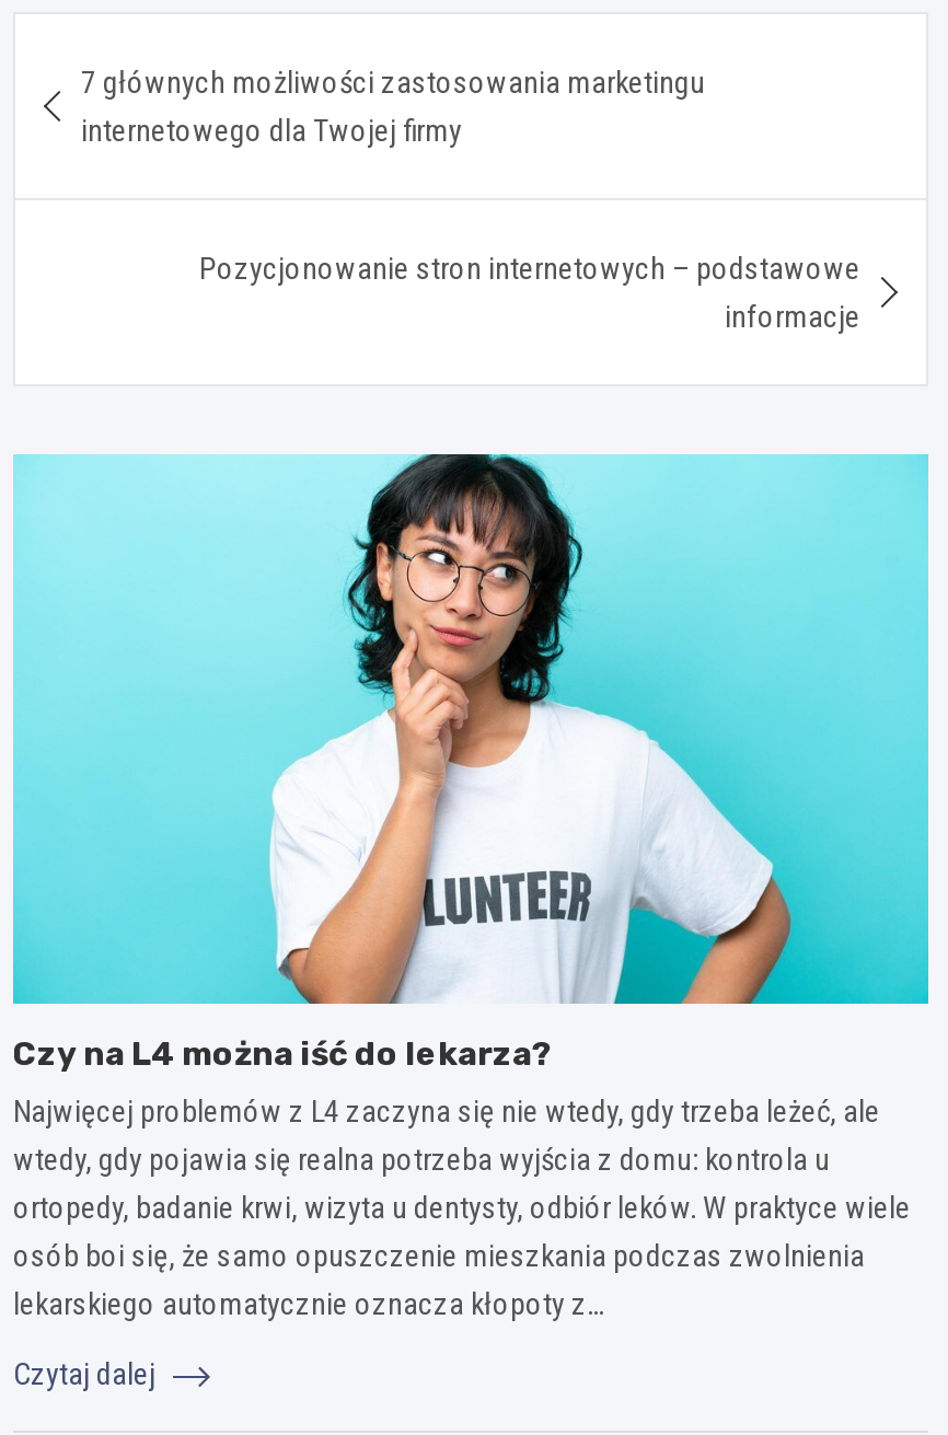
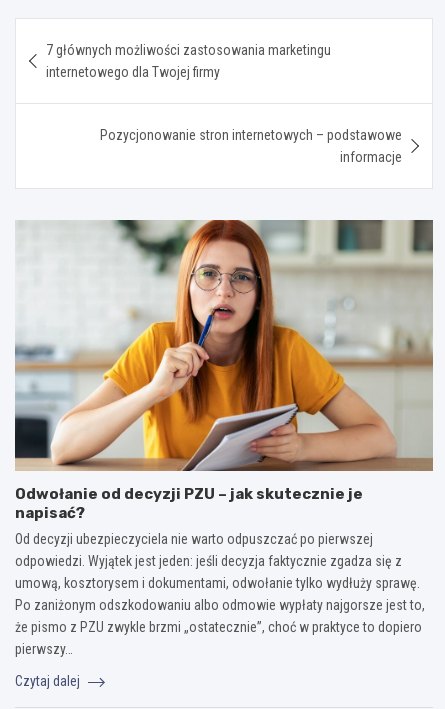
[11,452,930,1074] [image] | Czy na L4 można iść do lekarza? -> [14,219,434,522] [image] | Odwołanie od decyzji PZU – jak skutecznie je | napisać?
[13,1094,911,1321] Najwięcej problemów z L4 zaczyna się nie wtedy, gdy trzeba leżeć, ale | wtedy, gdy pojawia się realna potrzeba wyjścia z domu: kontrola u | ortopedy, badanie krwi, wizyta u dentysty, odbiór leków. W praktyce wiele | osób boi się, że samo opuszczenie mieszkania podczas zwolnienia | lekarskiego automatycznie oznacza kłopoty z… -> [15,531,425,657] Od decyzji ubezpieczyciela nie warto odpuszczać po pierwszej | odpowiedzi. Wyjątek jest jeden: jeśli decyzja faktycznie zgadza się z | umową, kosztorysem i dokumentami, odwołanie tylko wydłuży sprawę. | Po zaniżonym odszkodowaniu albo odmowie wypłaty najgorsze jest to, | że pismo z PZU zwykle brzmi „ostatecznie”, choć w praktyce to dopiero | pierwszy…

